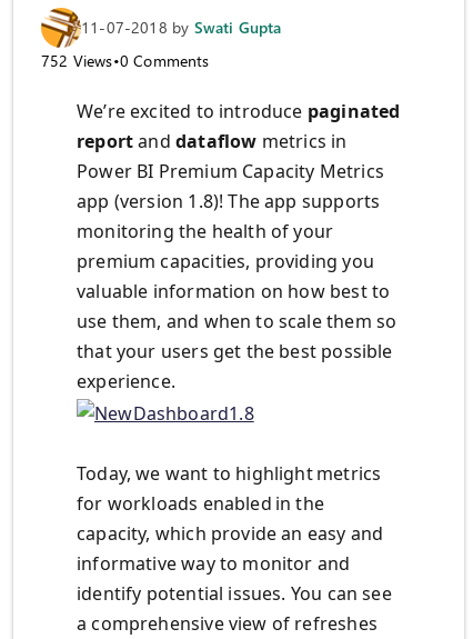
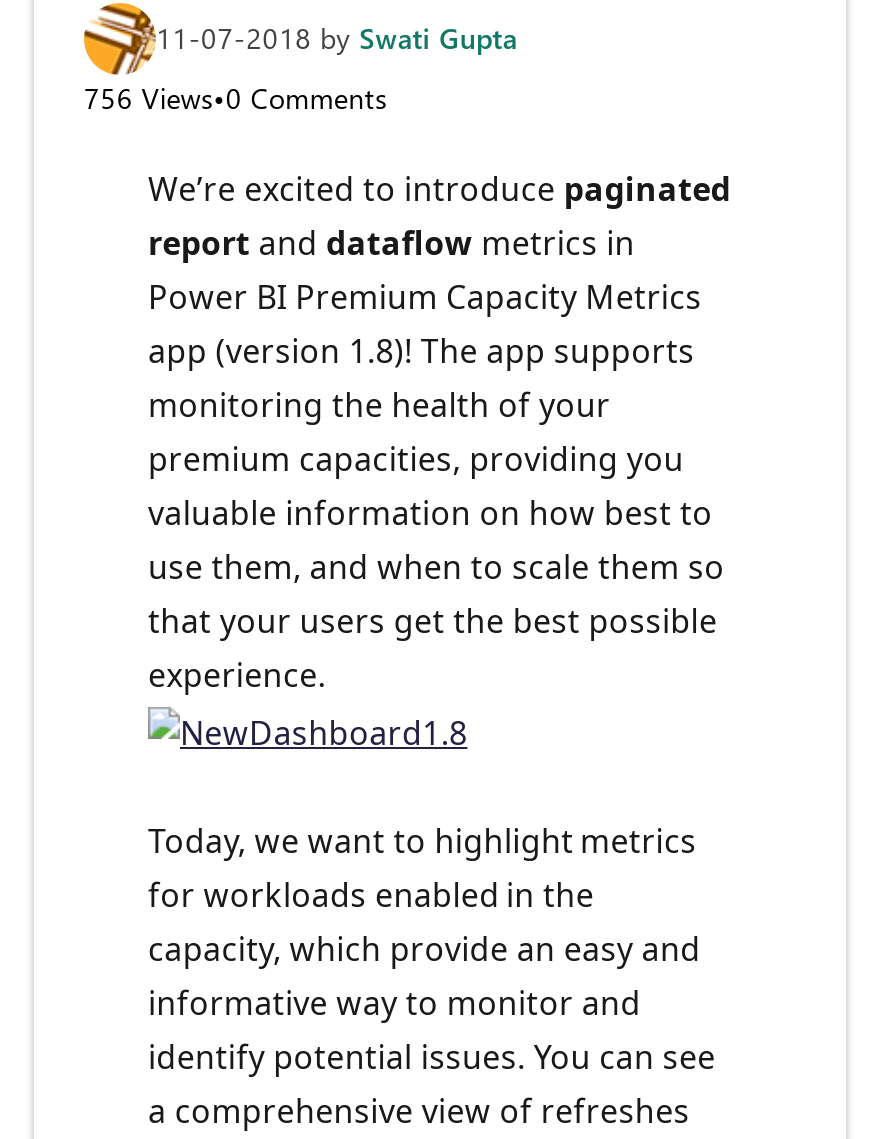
[41,50,209,72] 752 Views•0 Comments -> [84,80,387,118] 756 Views•0 Comments

